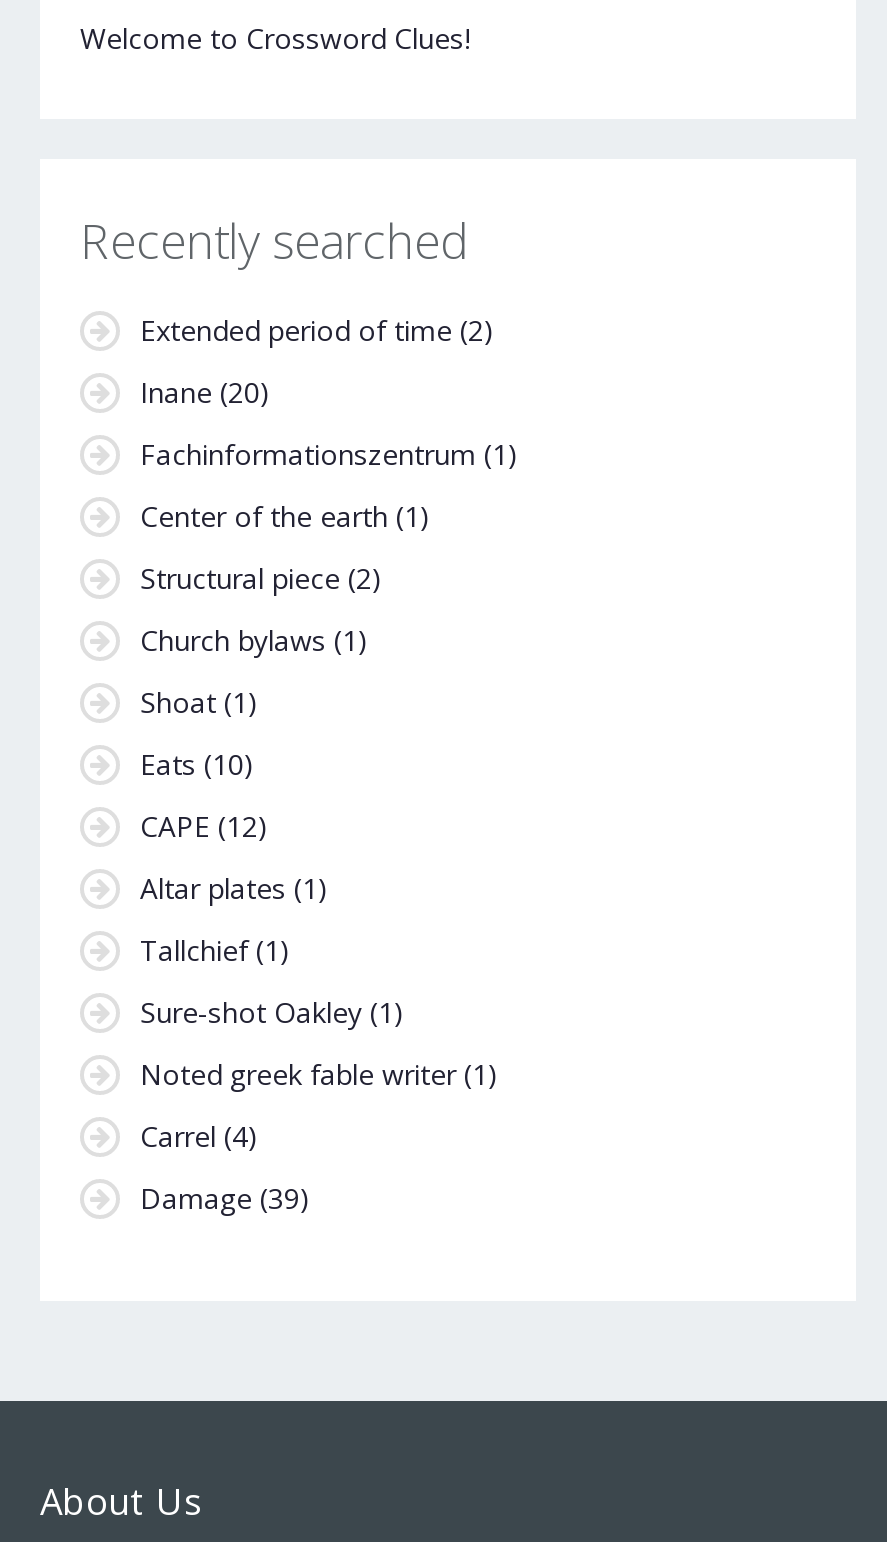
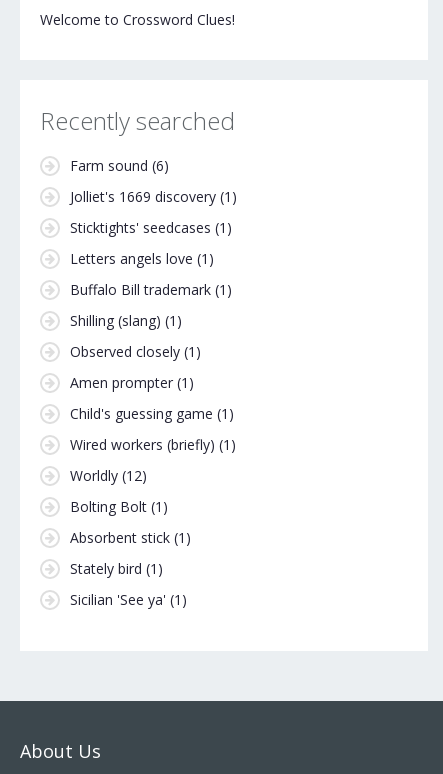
[140,311,494,349] Extended period of time (2) -> [70,156,169,175] Farm sound (6)
[140,373,270,411] Inane (20) -> [70,187,237,206] Jolliet's 1669 discovery (1)
[140,435,518,473] Fachinformationszentrum (1) -> [70,218,232,237] Sticktights' seedcases (1)
[140,497,430,535] Center of the earth (1) -> [70,249,214,268] Letters angels love (1)
[140,559,382,597] Structural piece (2) -> [70,280,232,299] Buffalo Bill trademark (1)
[140,621,368,659] Church bylaws (1) -> [70,311,182,330] Shilling (slang) (1)
[140,683,258,721] Shoat (1) -> [70,342,201,361] Observed closely (1)
[140,745,254,783] Eats (10) -> [70,373,194,392] Amen prompter (1)
[140,807,268,845] CAPE (12) -> [70,404,234,423] Child's guessing game (1)
[140,869,328,907] Altar plates (1) -> [70,435,236,454] Wired workers (briefly) (1)
[140,931,290,969] Tallchief (1) -> [70,466,147,485] Worldly (12)
[140,993,404,1031] Sure-shot Oakley (1) -> [70,497,168,516] Bolting Bolt (1)
[140,1055,498,1093] Noted greek fable writer (1) -> [70,528,191,547] Absorbent stick (1)
[140,1117,258,1155] Carrel (4) -> [70,559,163,578] Stately bird (1)
[140,1179,310,1217] Damage (39) -> [70,590,187,609] Sicilian 'See ya' (1)

